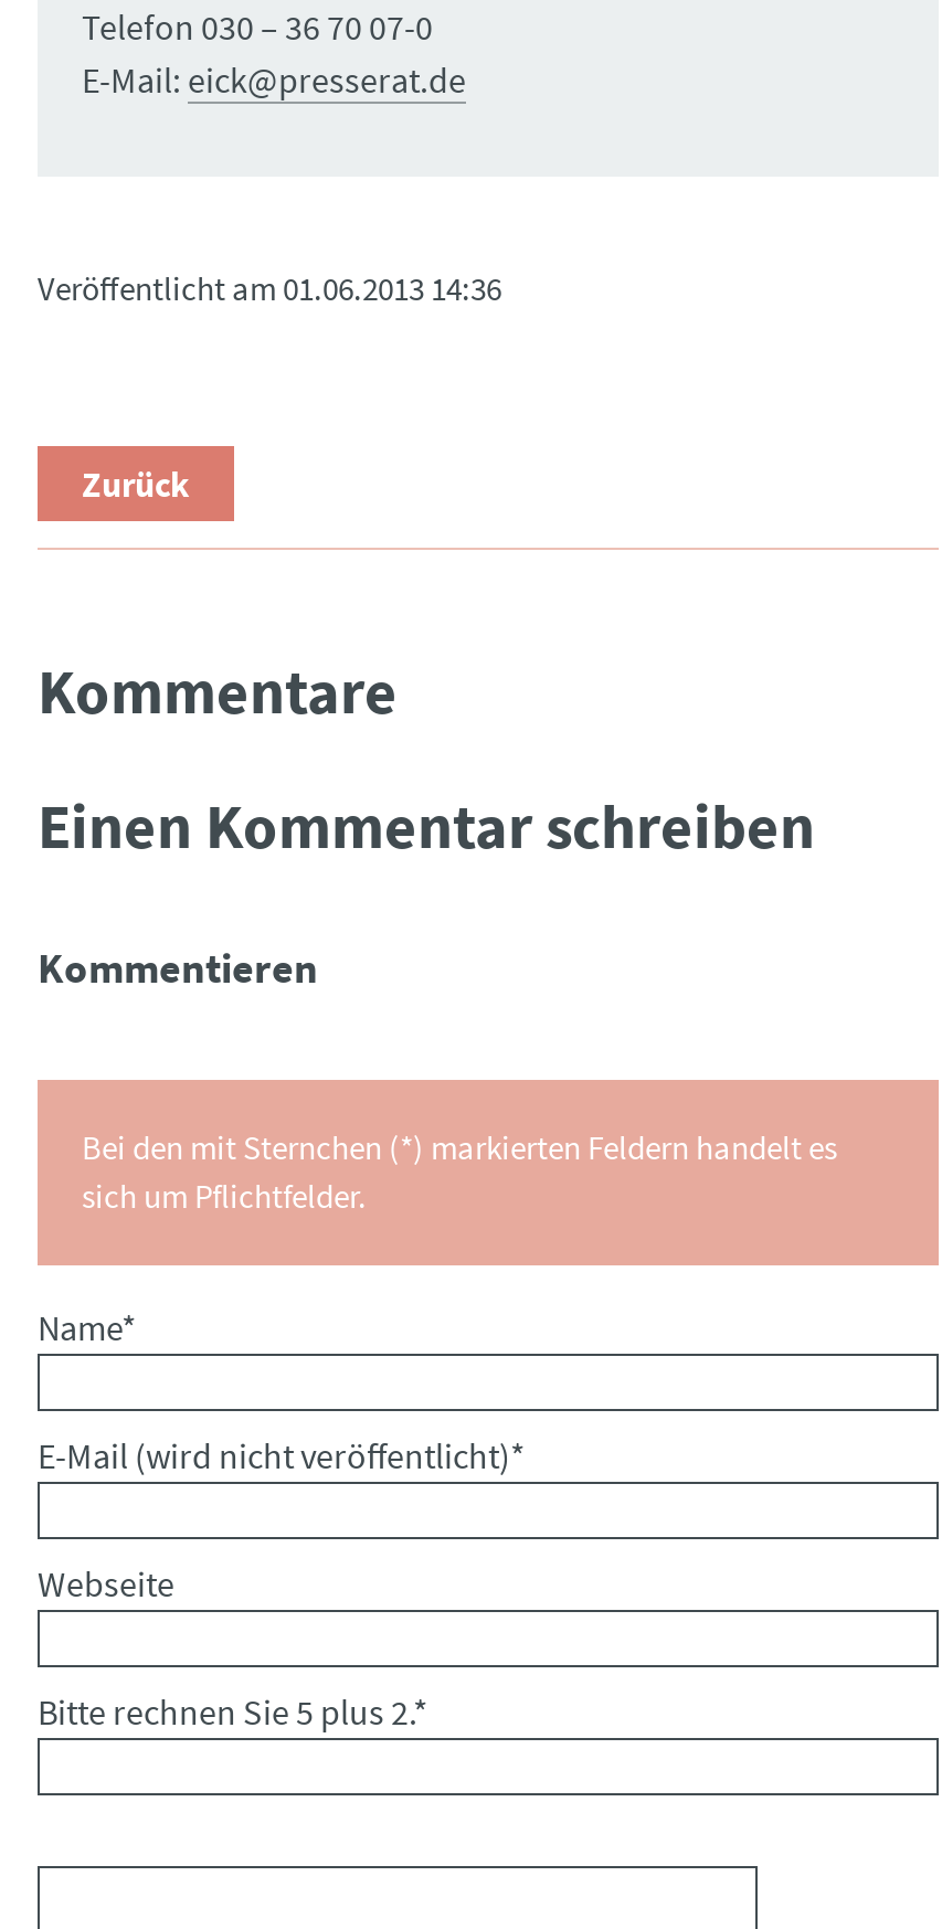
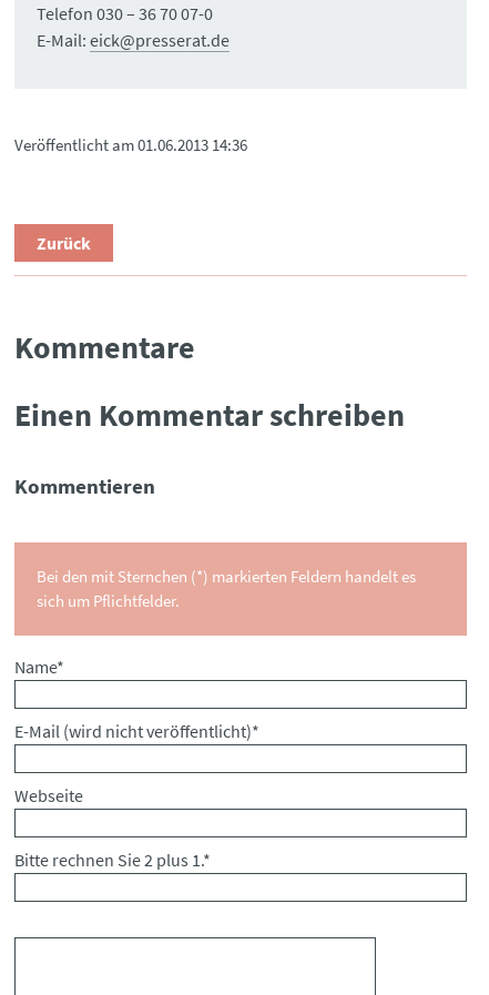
[38,1689,428,1733] Bitte rechnen Sie 5 plus 2.* -> [14,848,211,871] Bitte rechnen Sie 2 plus 1.*

